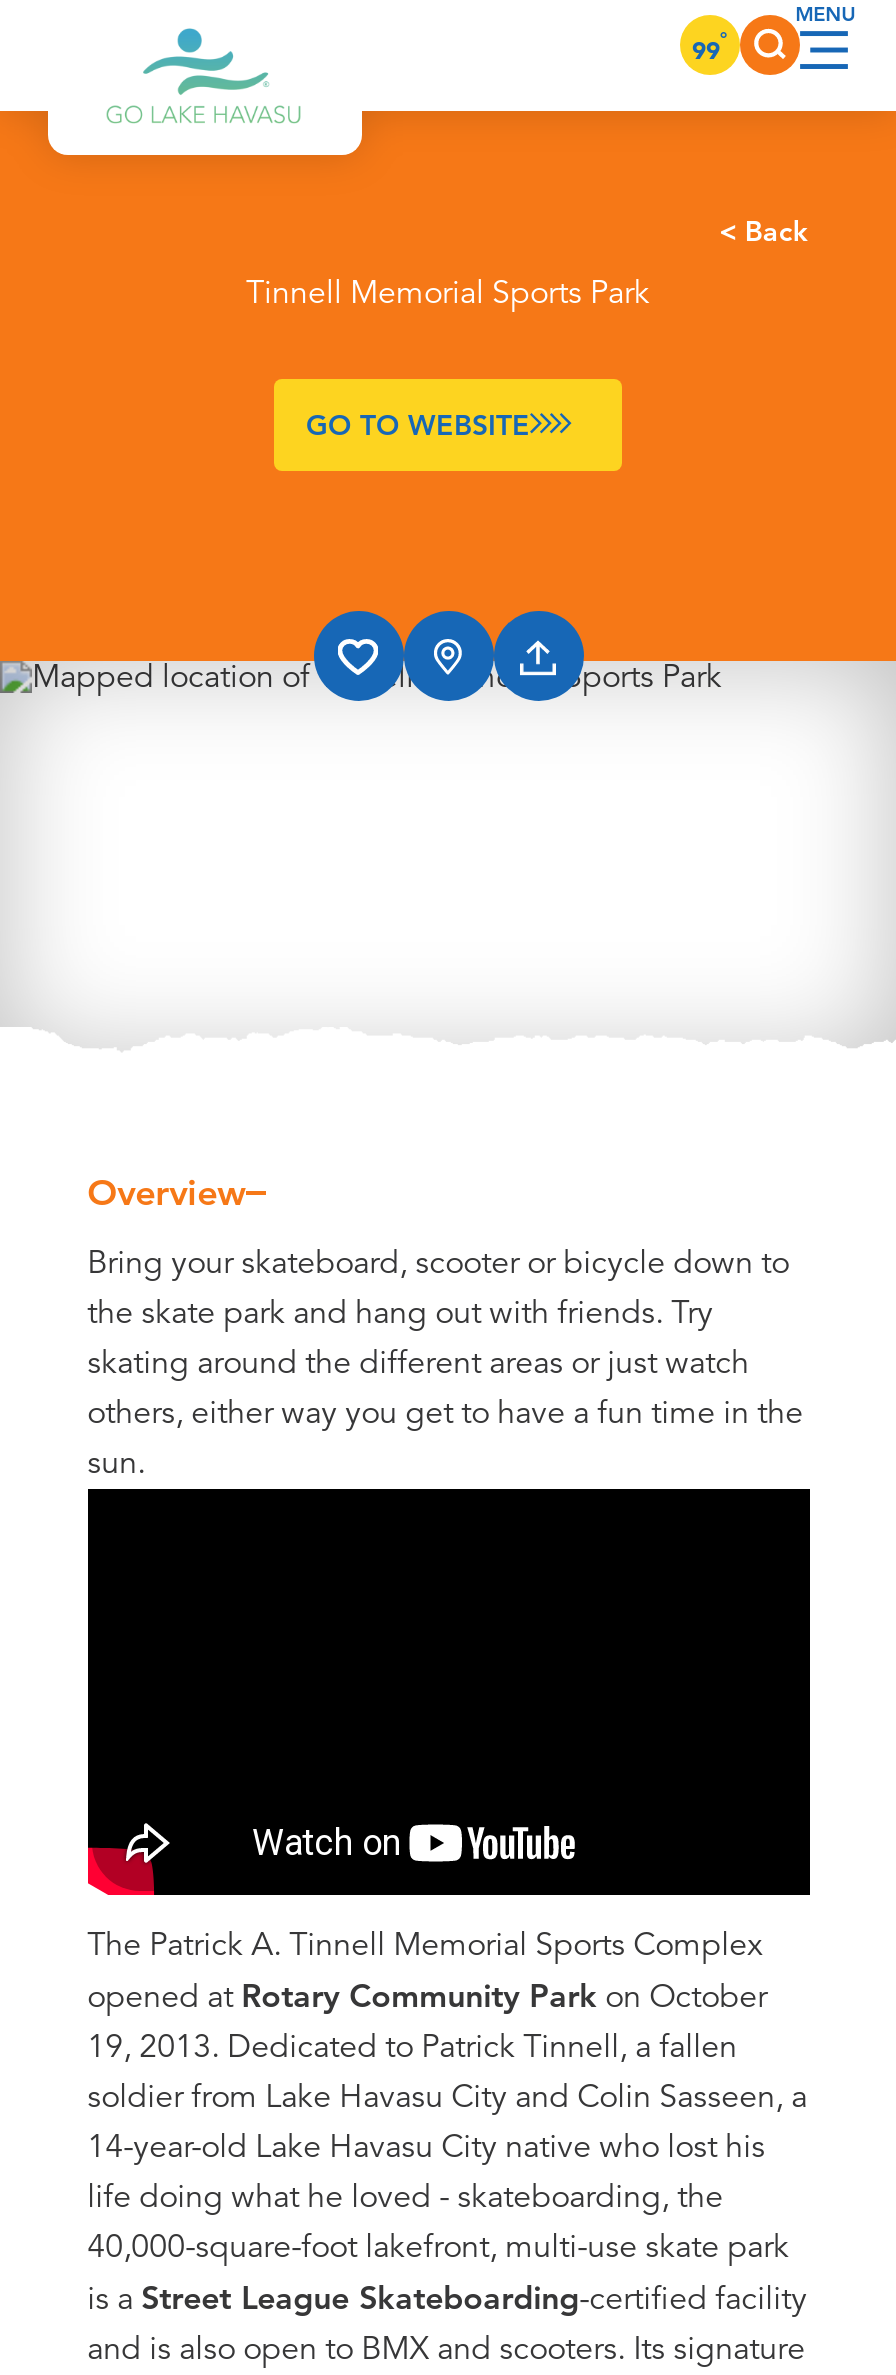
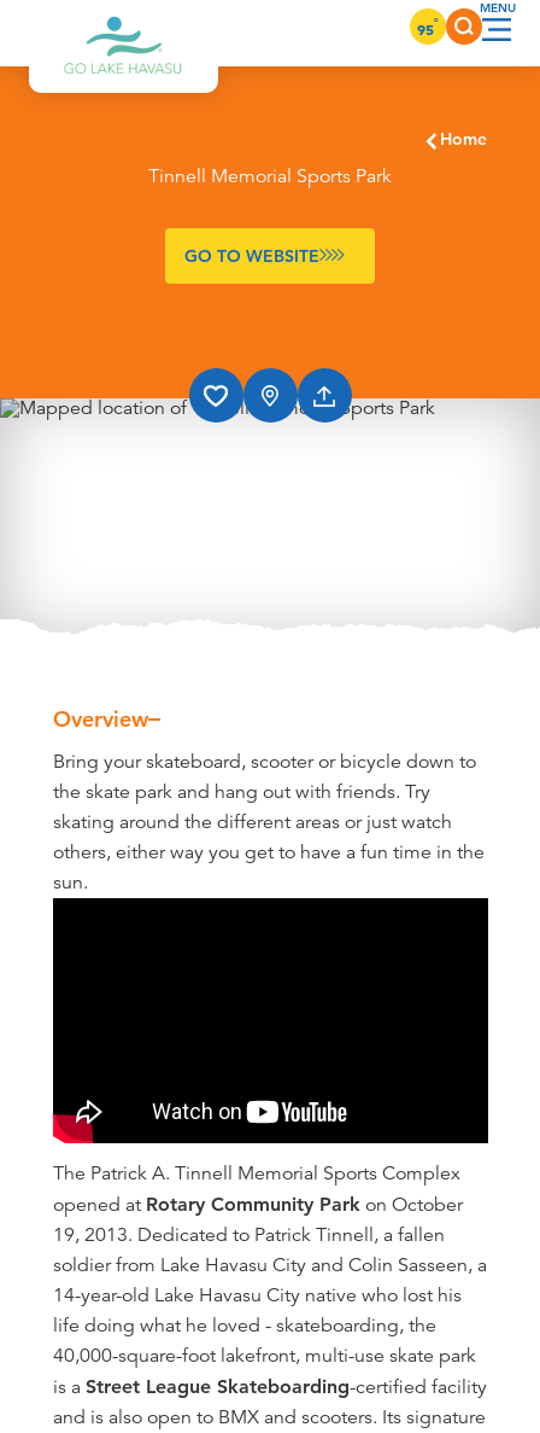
[692,25,728,64] 99° -> [417,14,439,38] 95°
[719,213,809,249] < Back -> [440,128,487,150] Home

